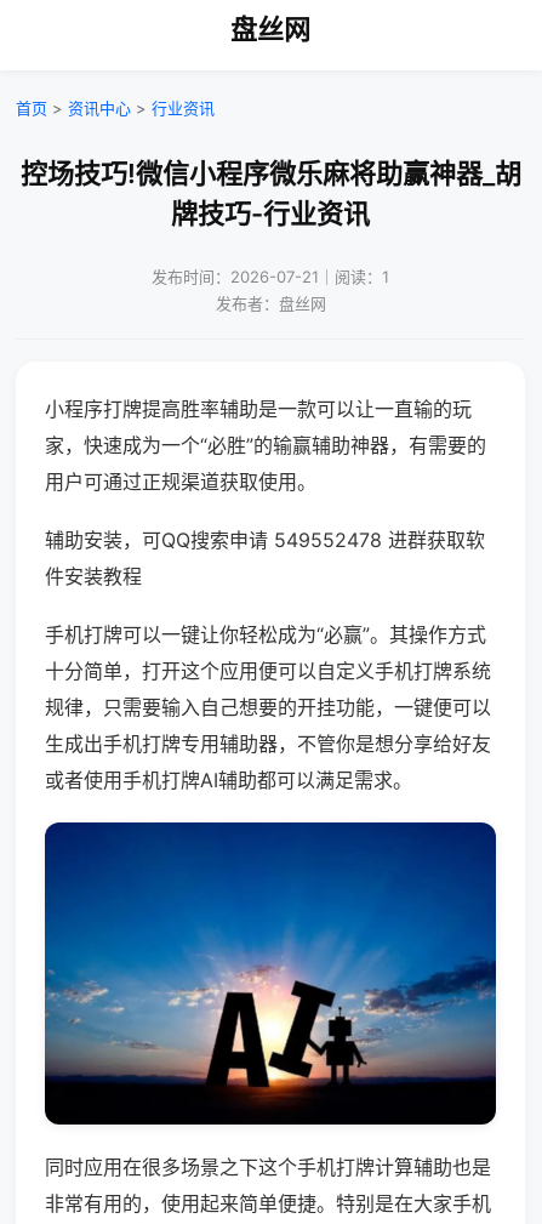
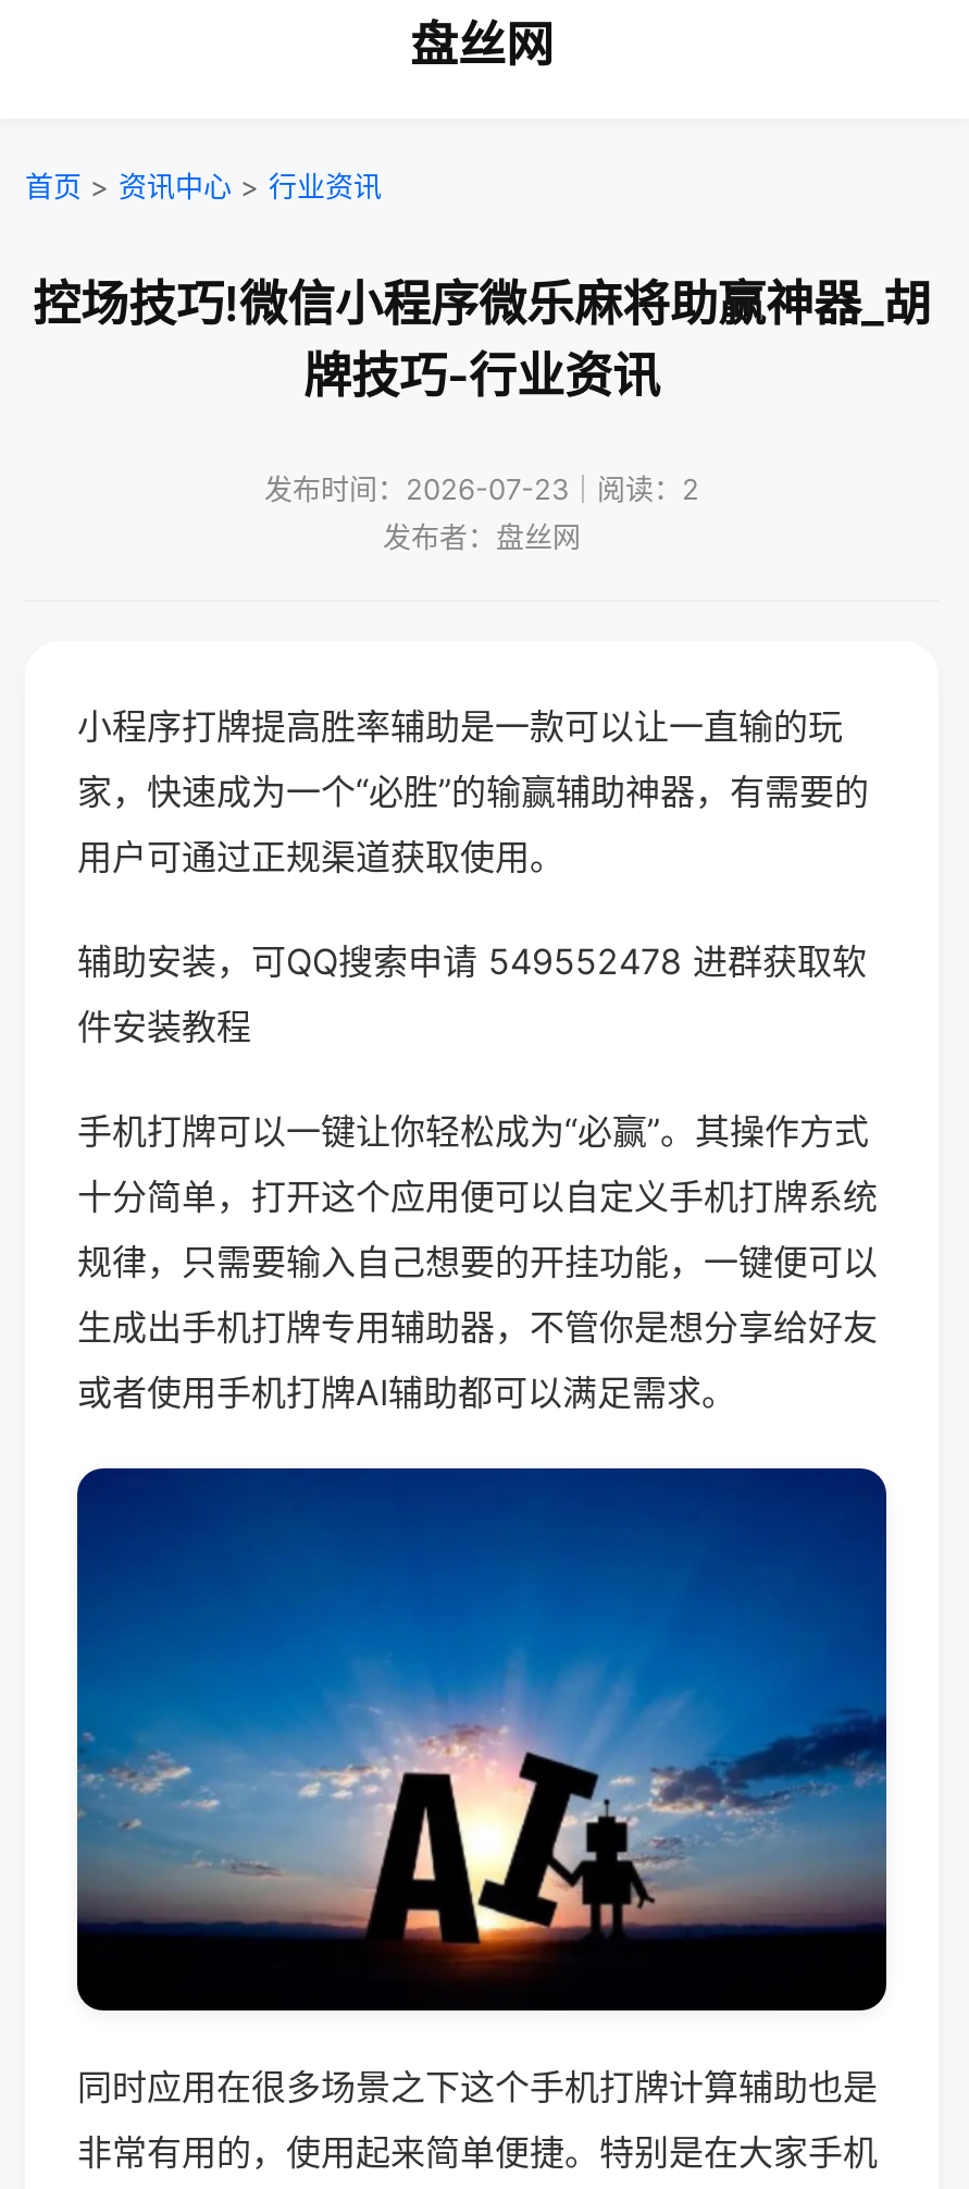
[152,267,389,286] 发布时间：2026-07-21｜阅读：1 -> [264,471,699,506] 发布时间：2026-07-23｜阅读：2

